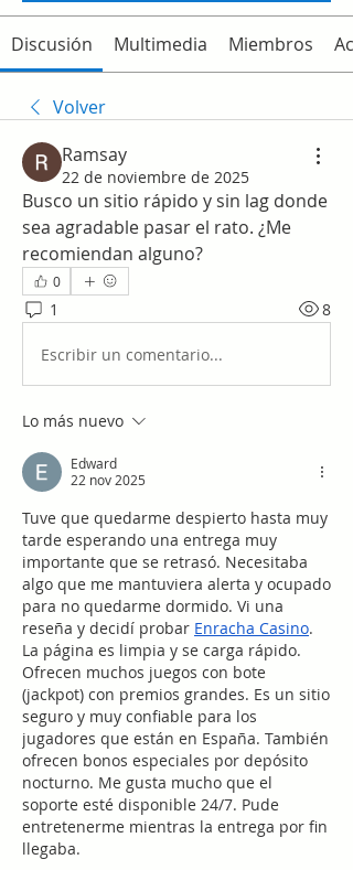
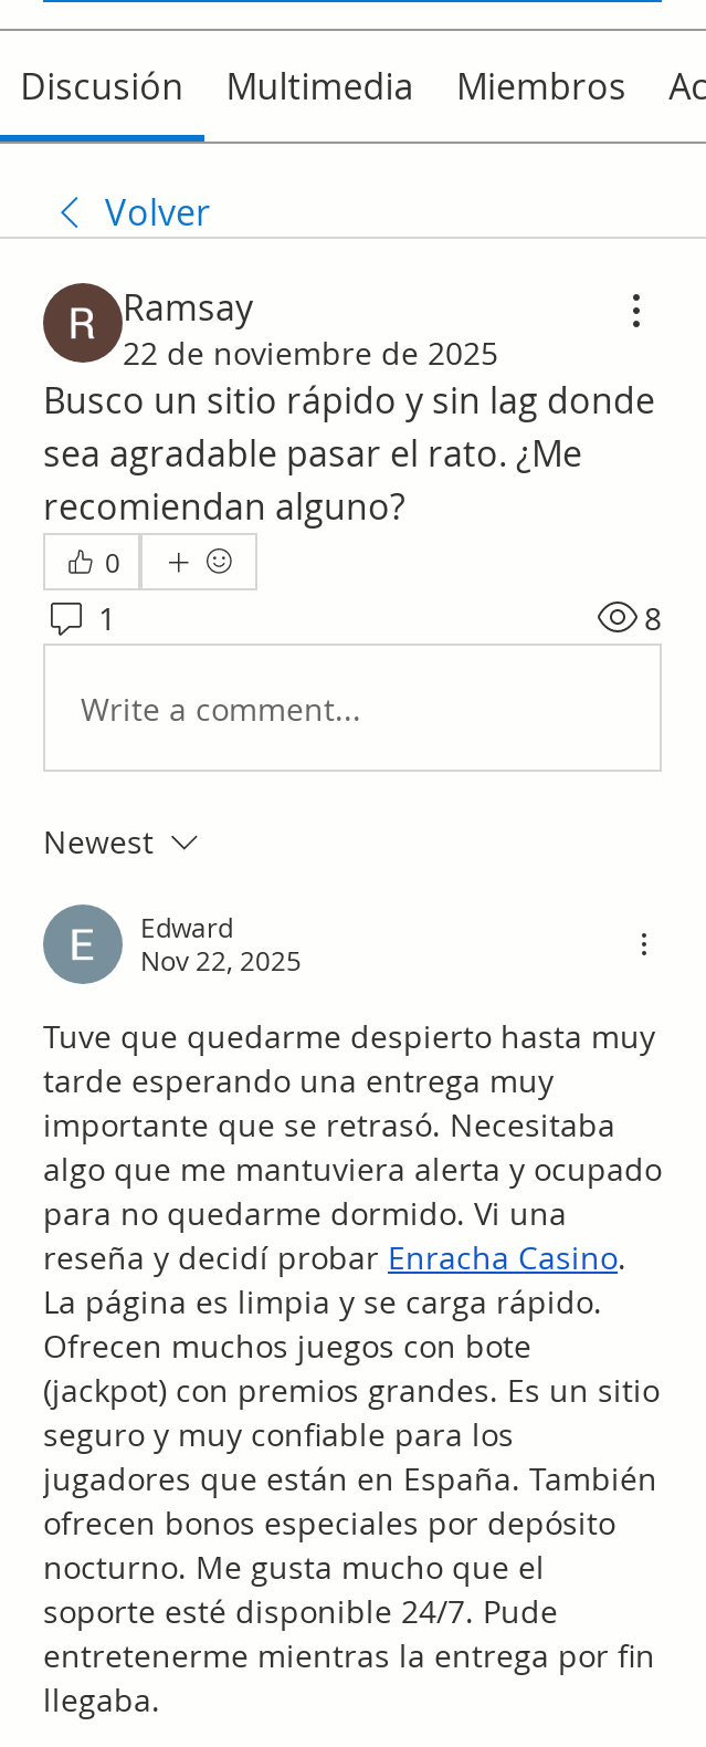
[41,343,223,364] Escribir un comentario... -> [81,687,361,729] Write a comment...
[22,410,124,431] Lo más nuevo -> [43,820,154,862] Newest
[71,471,146,488] 22 nov 2025 -> [140,942,302,977] Nov 22, 2025

